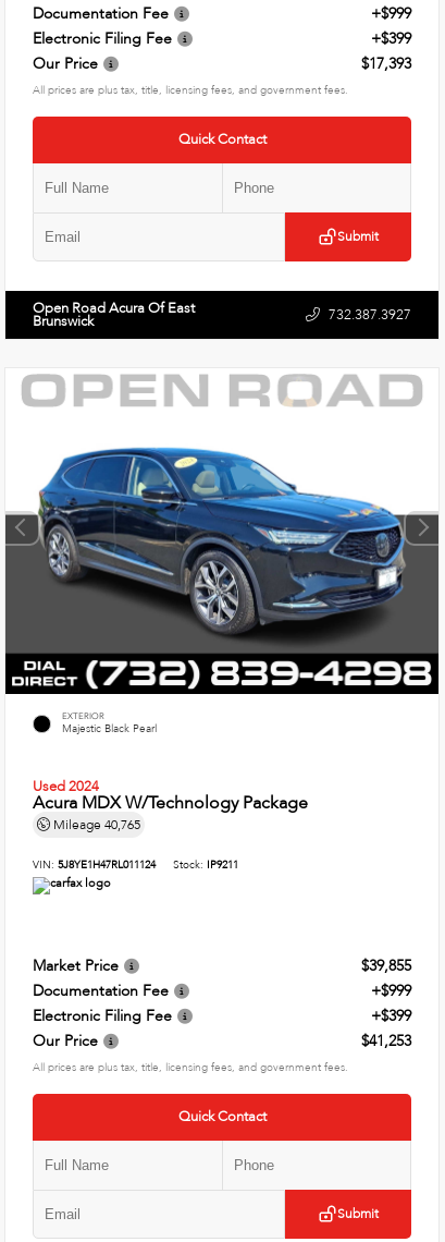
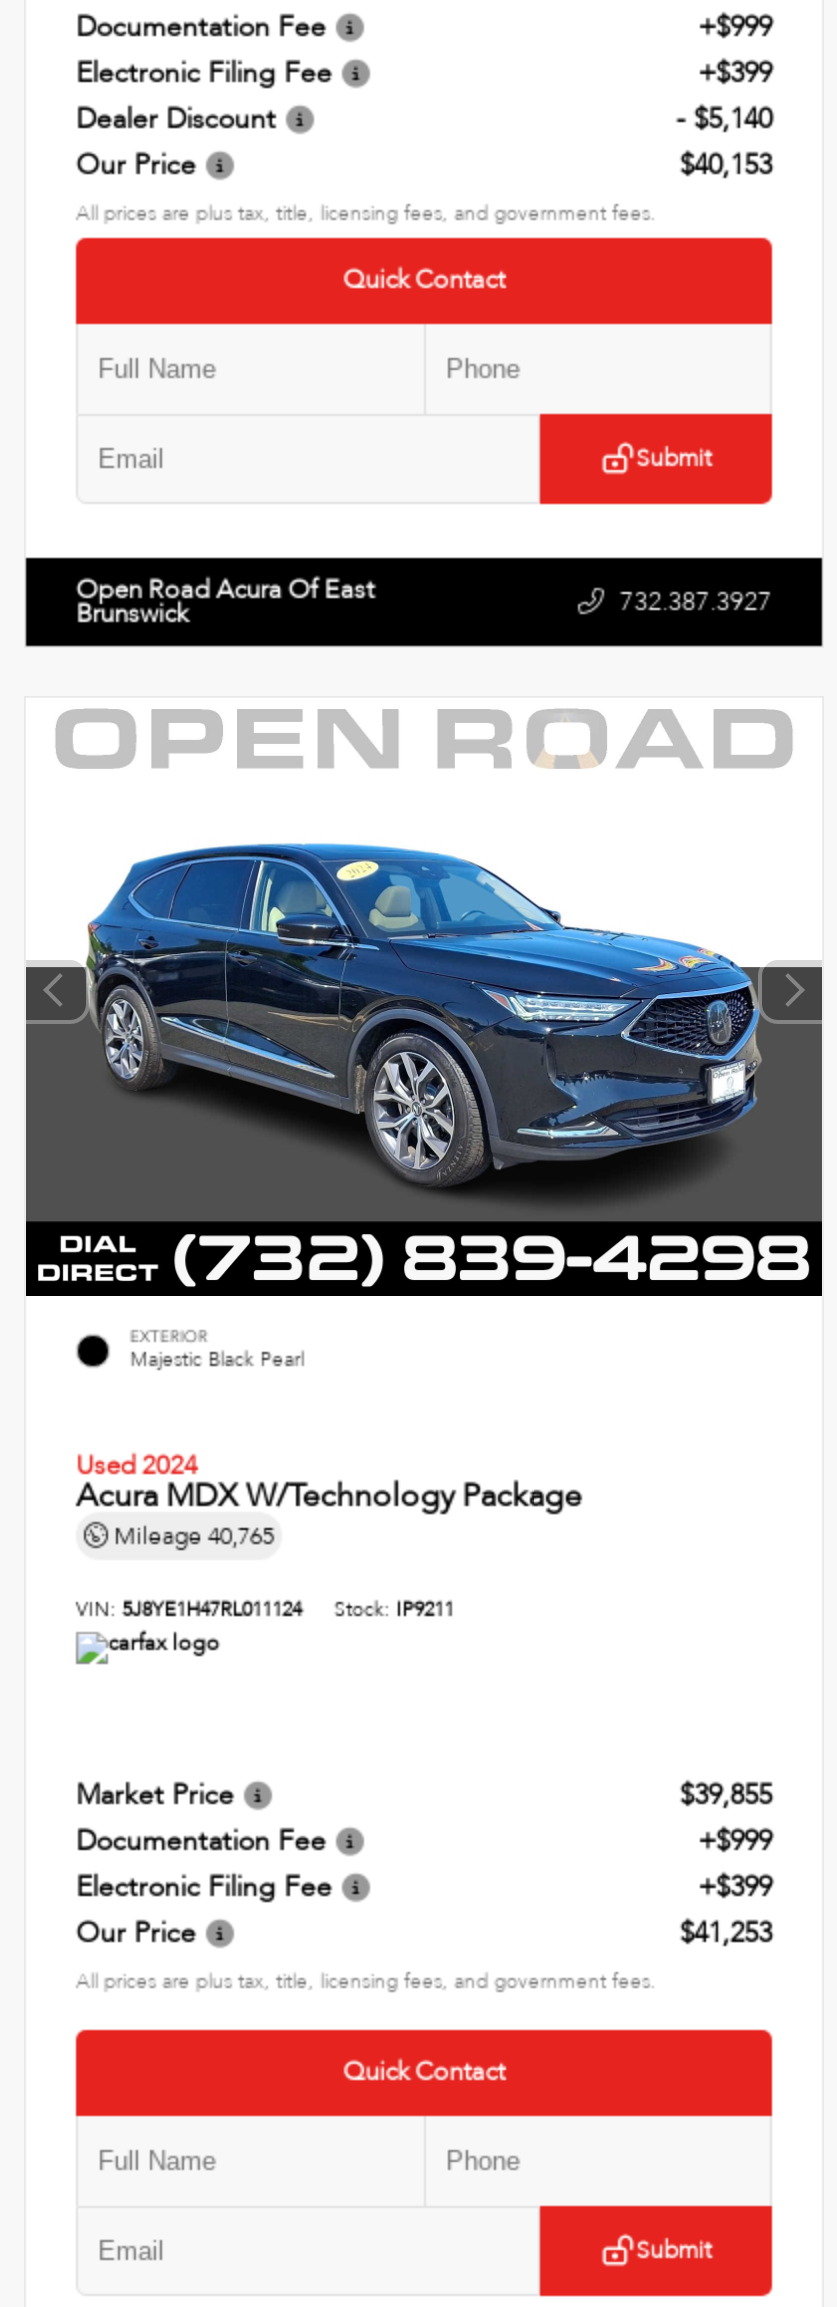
none -> [76,98,772,136] Dealer Discount | - $5,140
[361,53,411,74] $17,393 -> [680,144,772,182] $40,153

